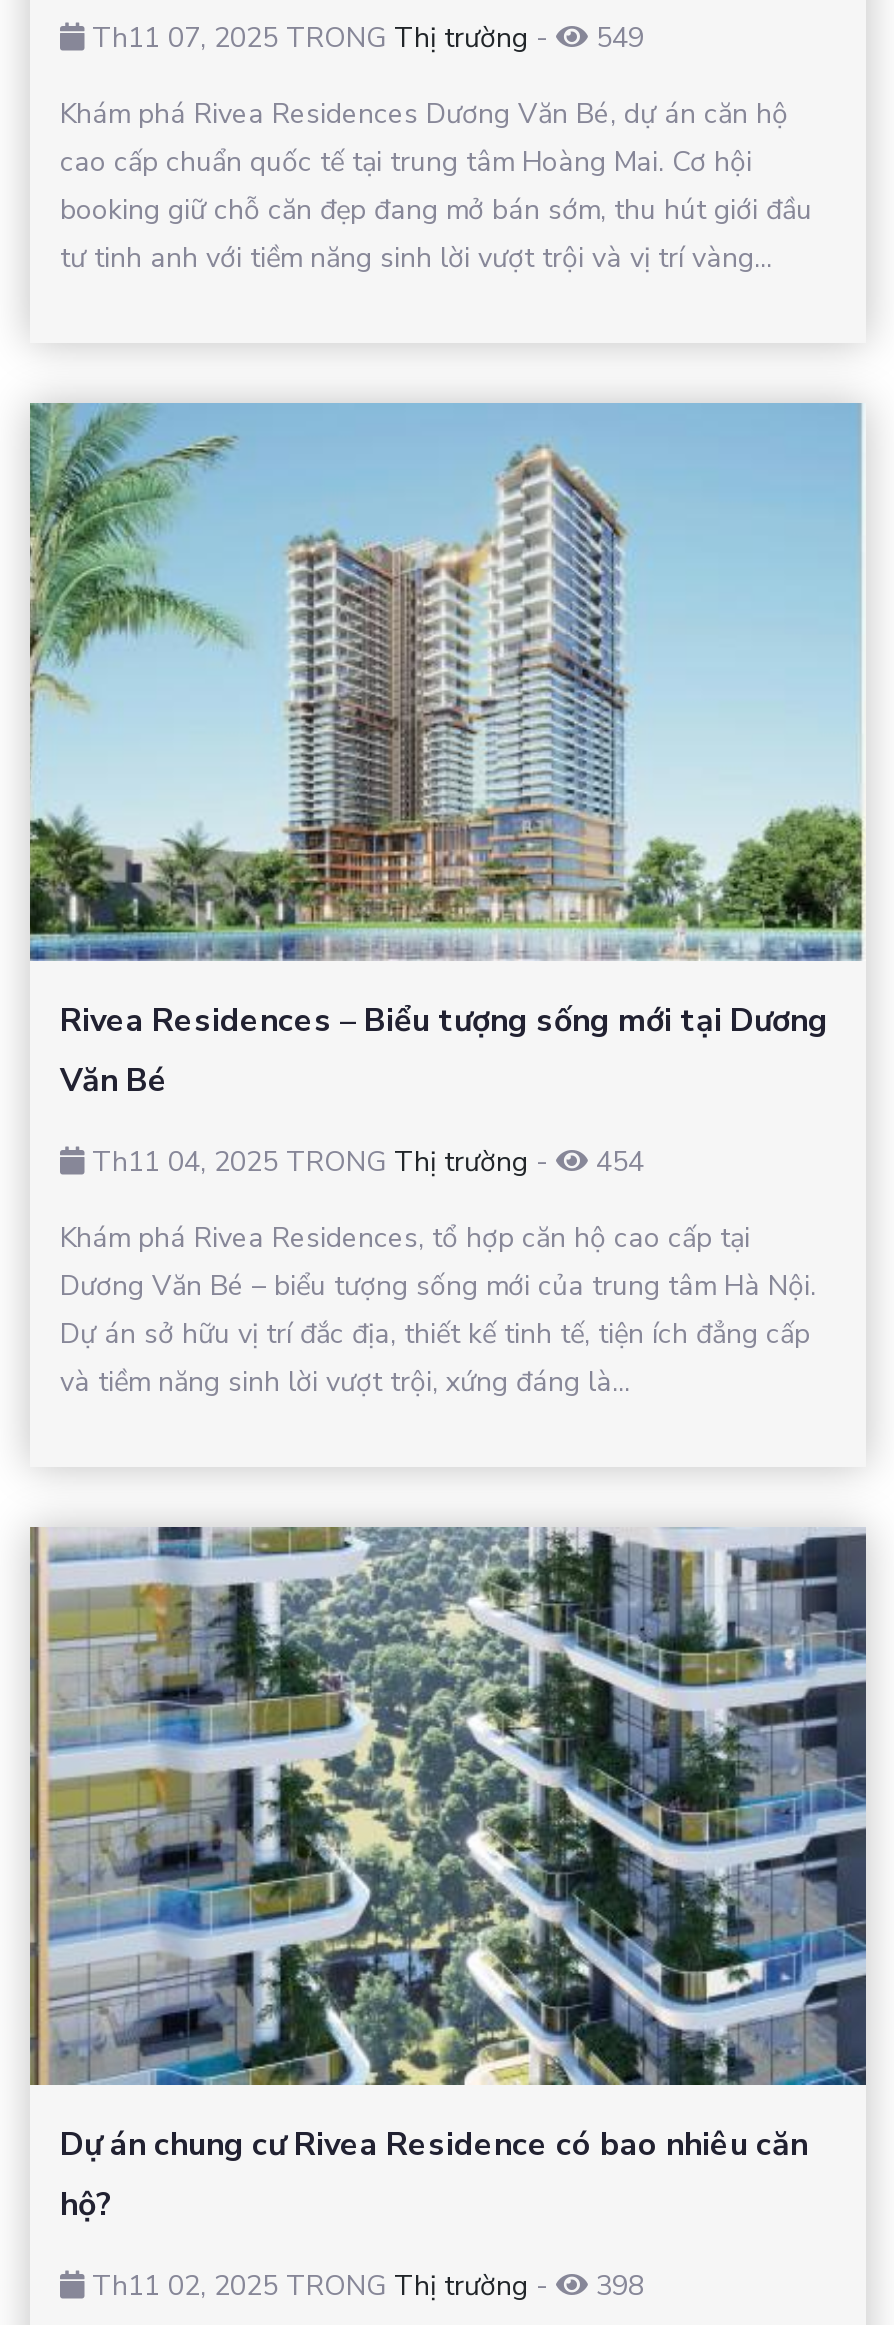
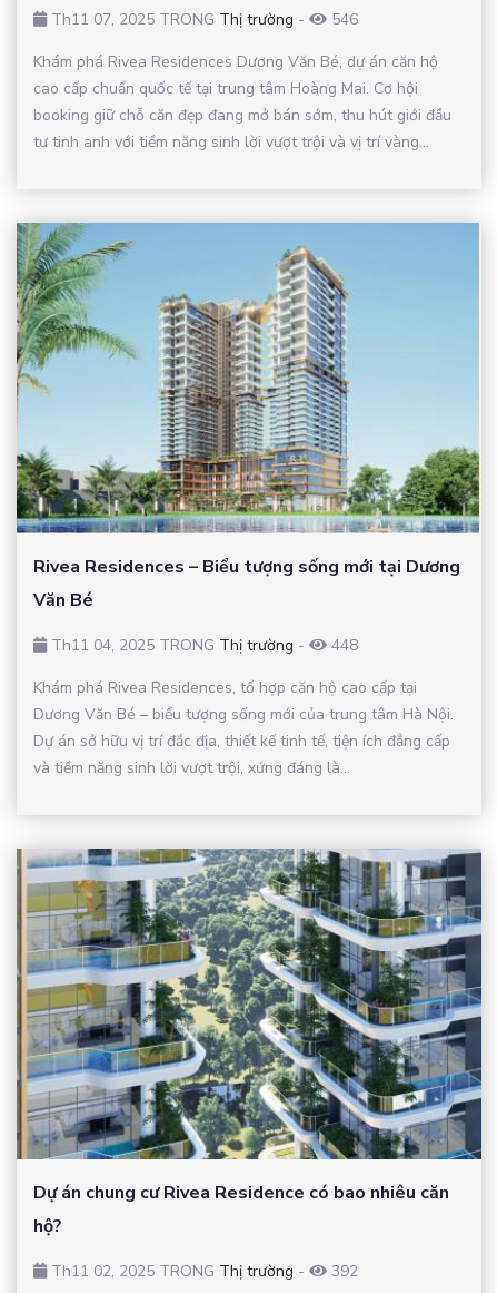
[84,20,644,58] Th11 07, 2025 TRONG Thị trường - 549 -> [47,9,358,30] Th11 07, 2025 TRONG Thị trường - 546
[84,1143,644,1181] Th11 04, 2025 TRONG Thị trường - 454 -> [47,635,358,656] Th11 04, 2025 TRONG Thị trường - 448
[84,2266,644,2304] Th11 02, 2025 TRONG Thị trường - 398 -> [47,1260,358,1281] Th11 02, 2025 TRONG Thị trường - 392

